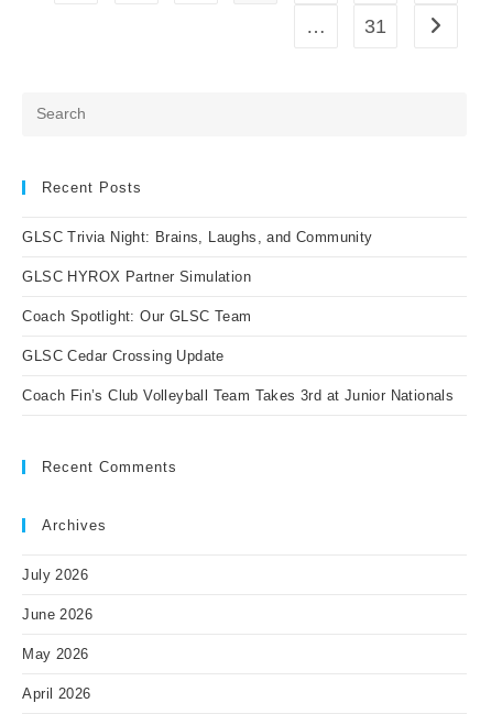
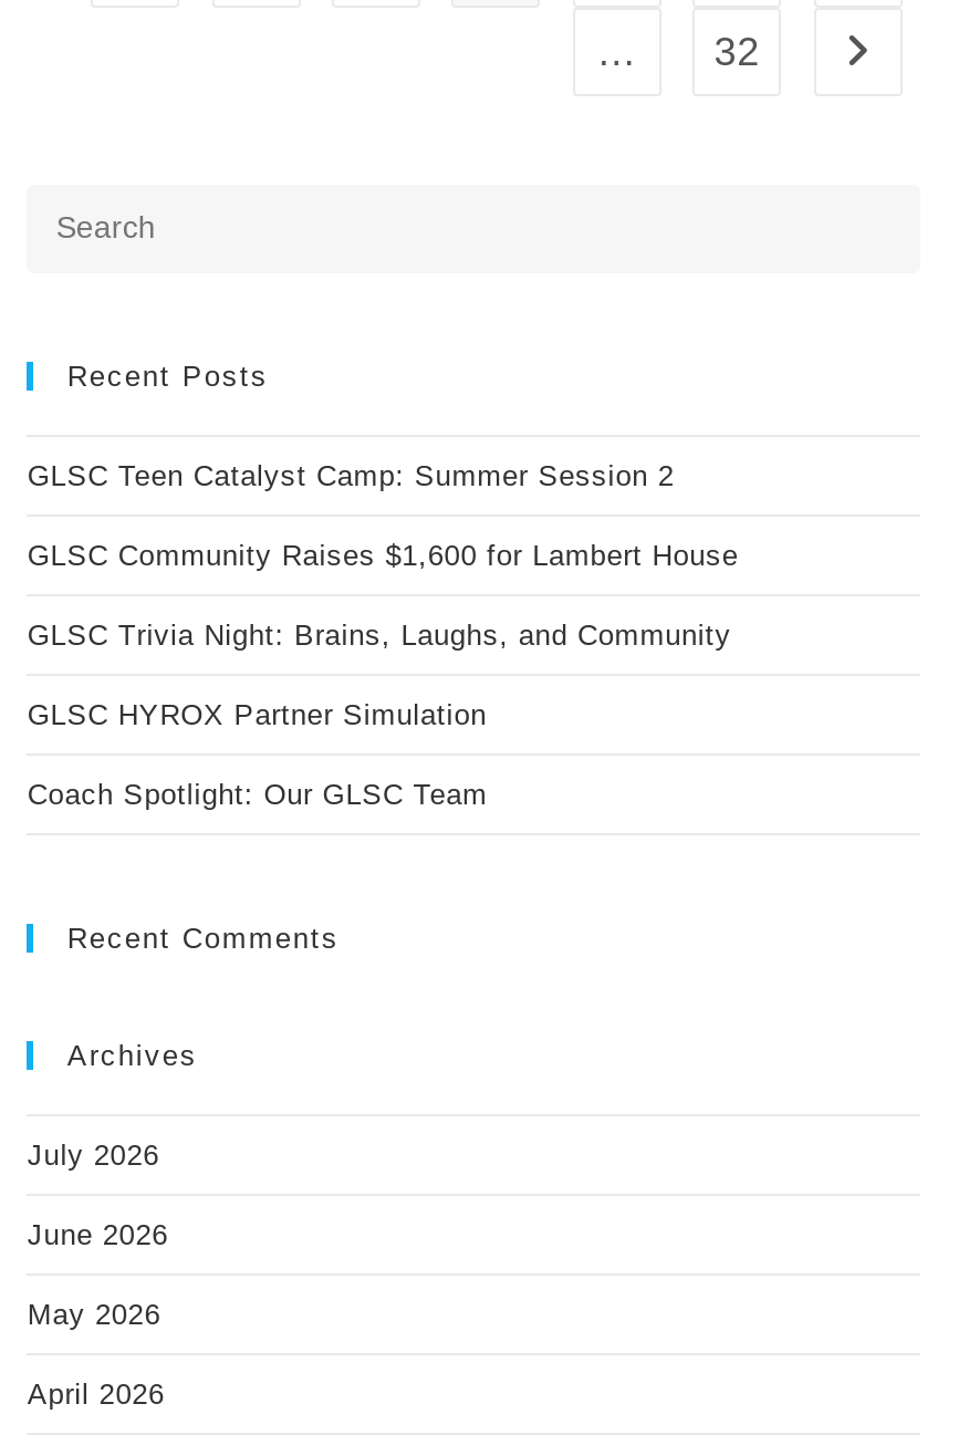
[364,15,387,37] 31 -> [714,30,760,74] 32
none -> [27,459,738,572] GLSC Teen Catalyst Camp: Summer Session 2 | GLSC Community Raises $1,600 for Lambert House
moved [22,229,373,325] -> [27,618,731,811]: GLSC Trivia Night: Brains, Laughs, and Community | GLSC HYROX Partner Simulation | Coach Spotlight: Our GLSC Team
[22,348,454,404] GLSC Cedar Crossing Update | Coach Fin’s Club Volleyball Team Takes 3rd at Junior Nationals -> none

